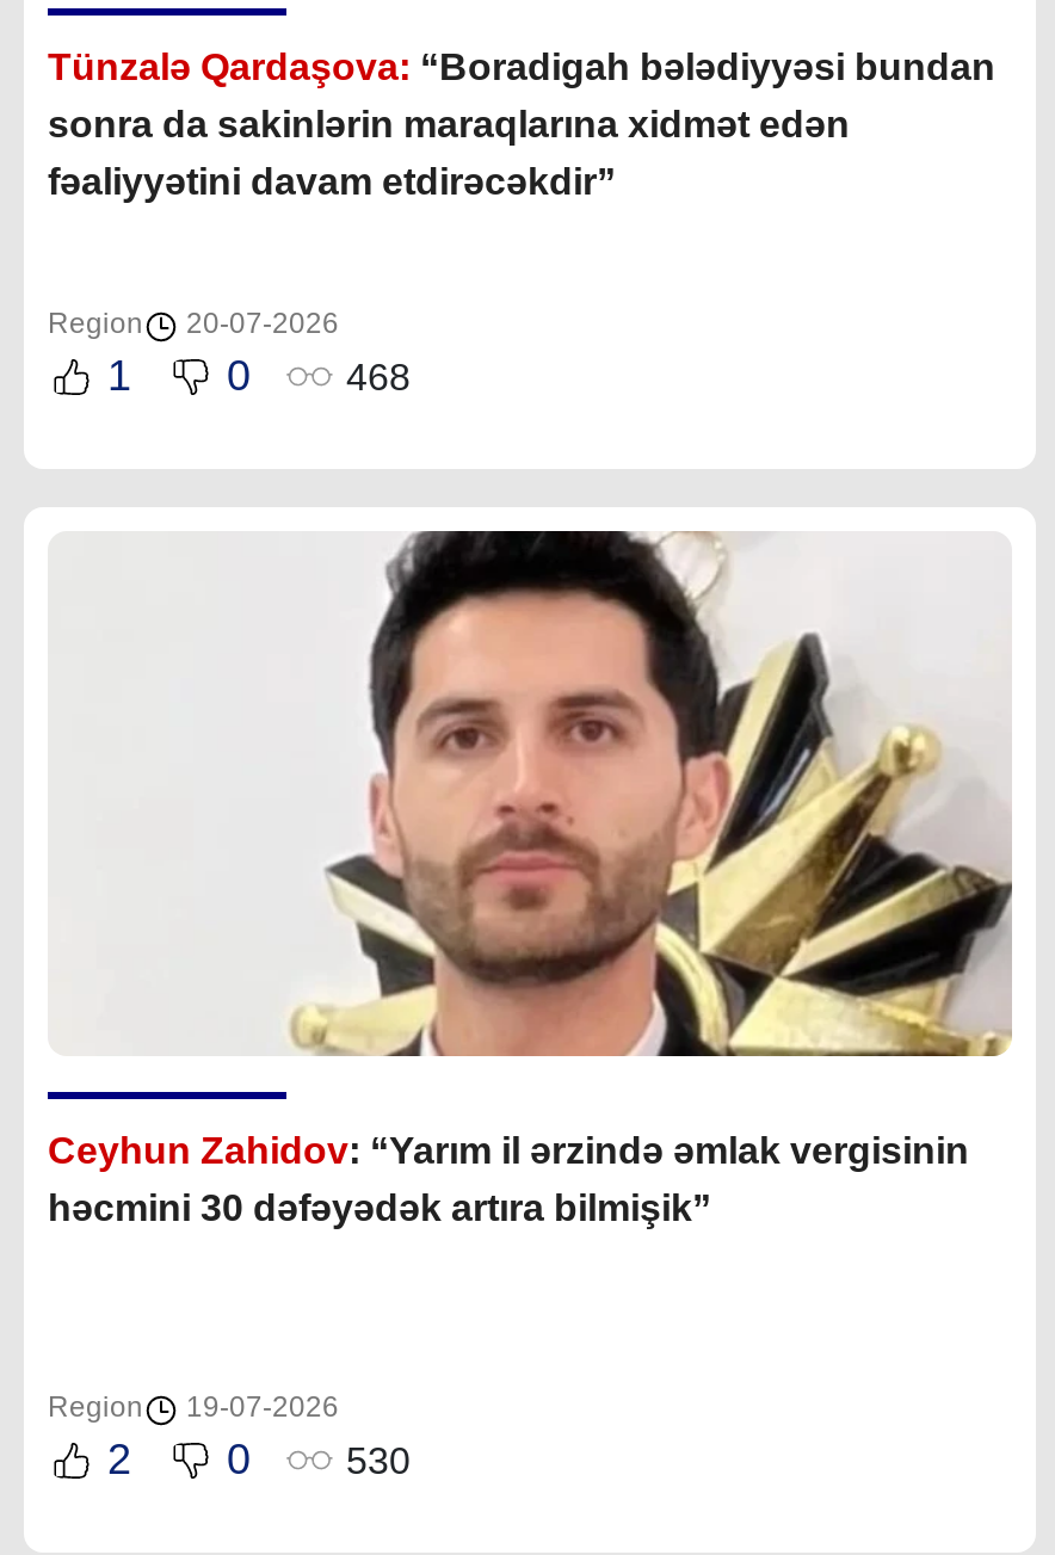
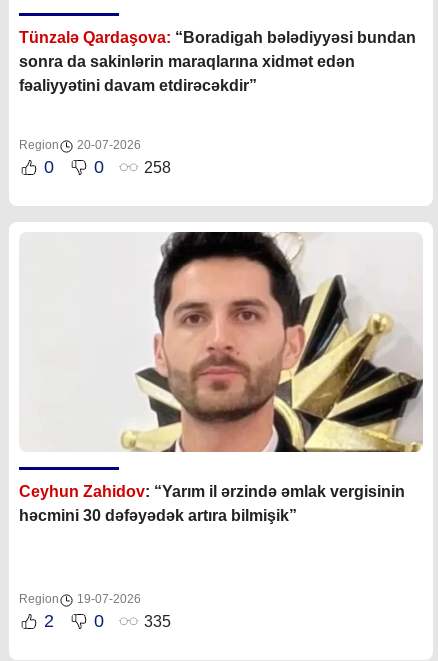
[107,353,131,401] 1 -> none
[346,356,411,397] 468 -> [94,157,171,177] 0 | 258
[346,1440,411,1481] 530 -> [144,613,171,630] 335

